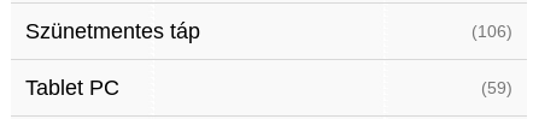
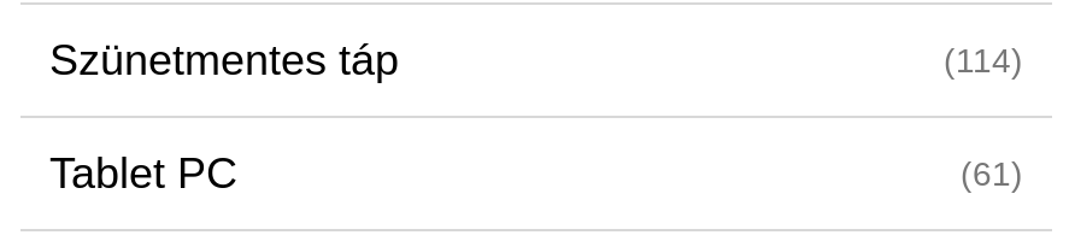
[471,22,512,41] (106) -> [944,41,1023,80] (114)
[481,78,512,97] (59) -> [961,154,1023,193] (61)

